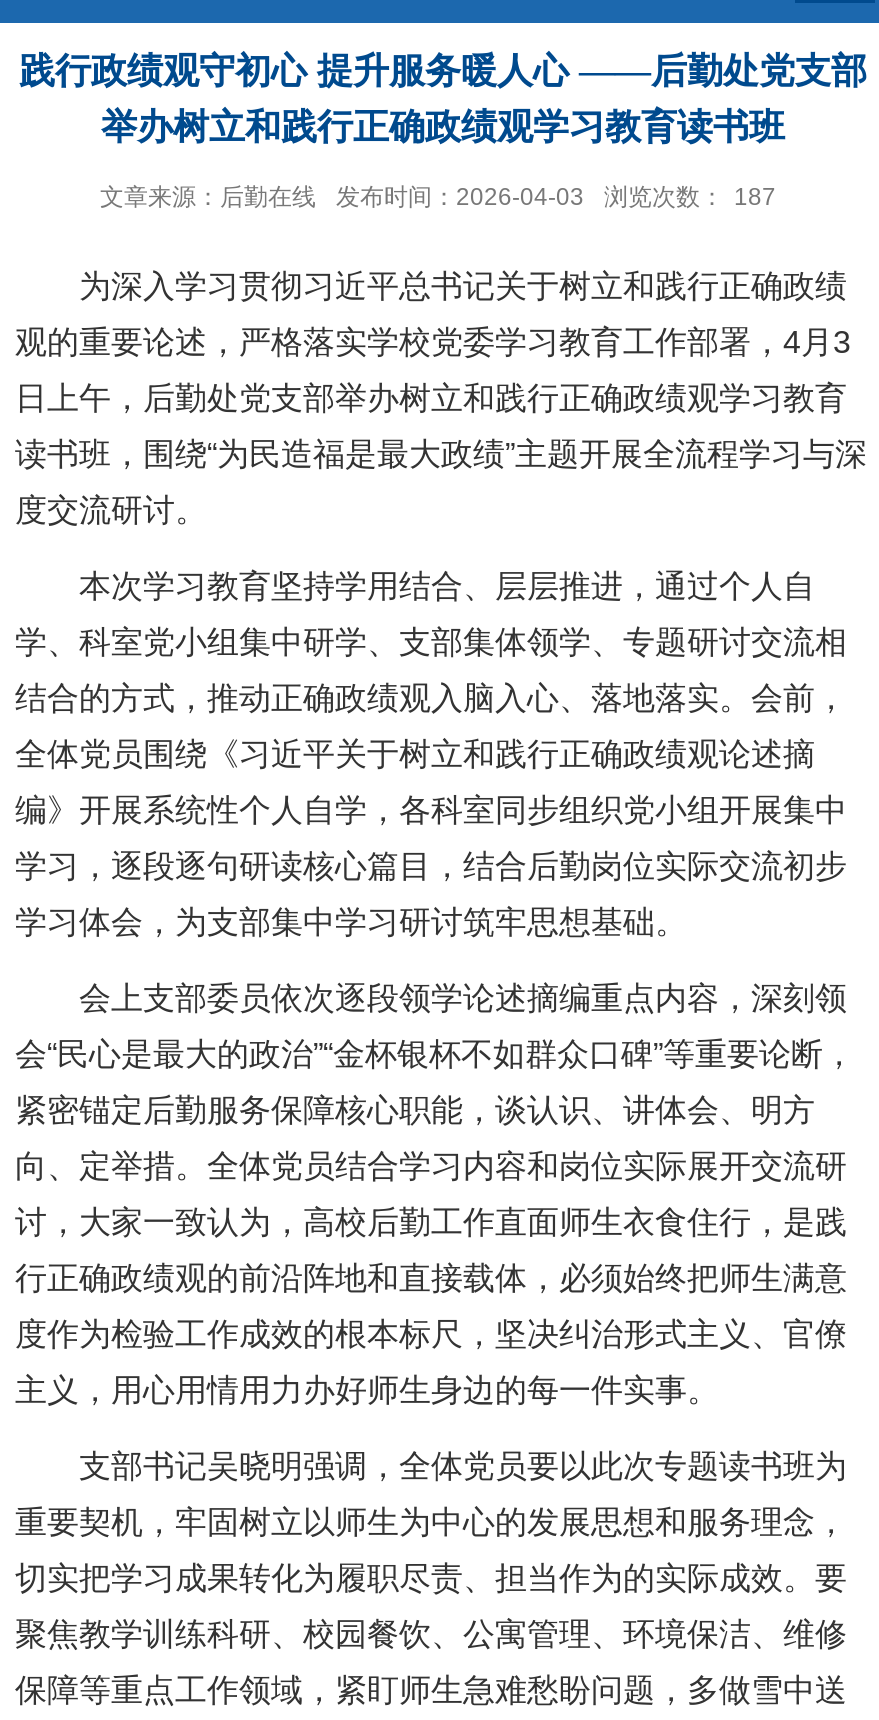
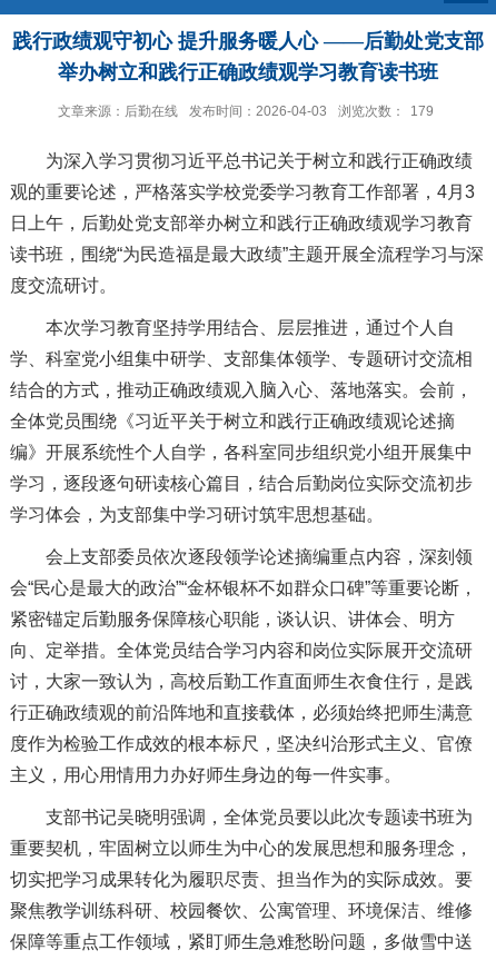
[100,184,776,212] 文章来源：后勤在线 发布时间：2026-04-03 浏览次数： 187 -> [57,104,433,119] 文章来源：后勤在线 发布时间：2026-04-03 浏览次数： 179

